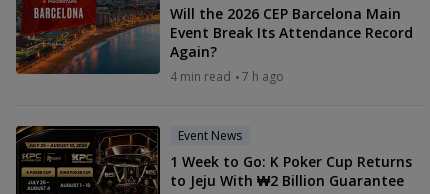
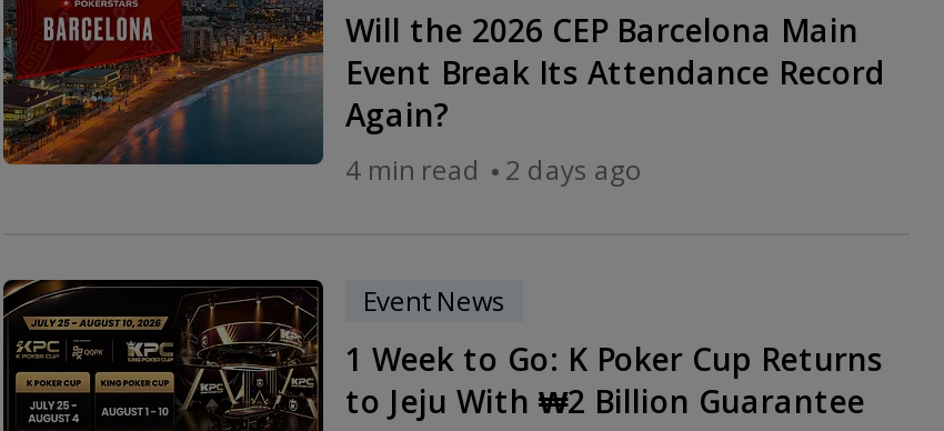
[170,68,284,85] 4 min read 7 h ago -> [345,152,643,189] 4 min read 2 days ago

